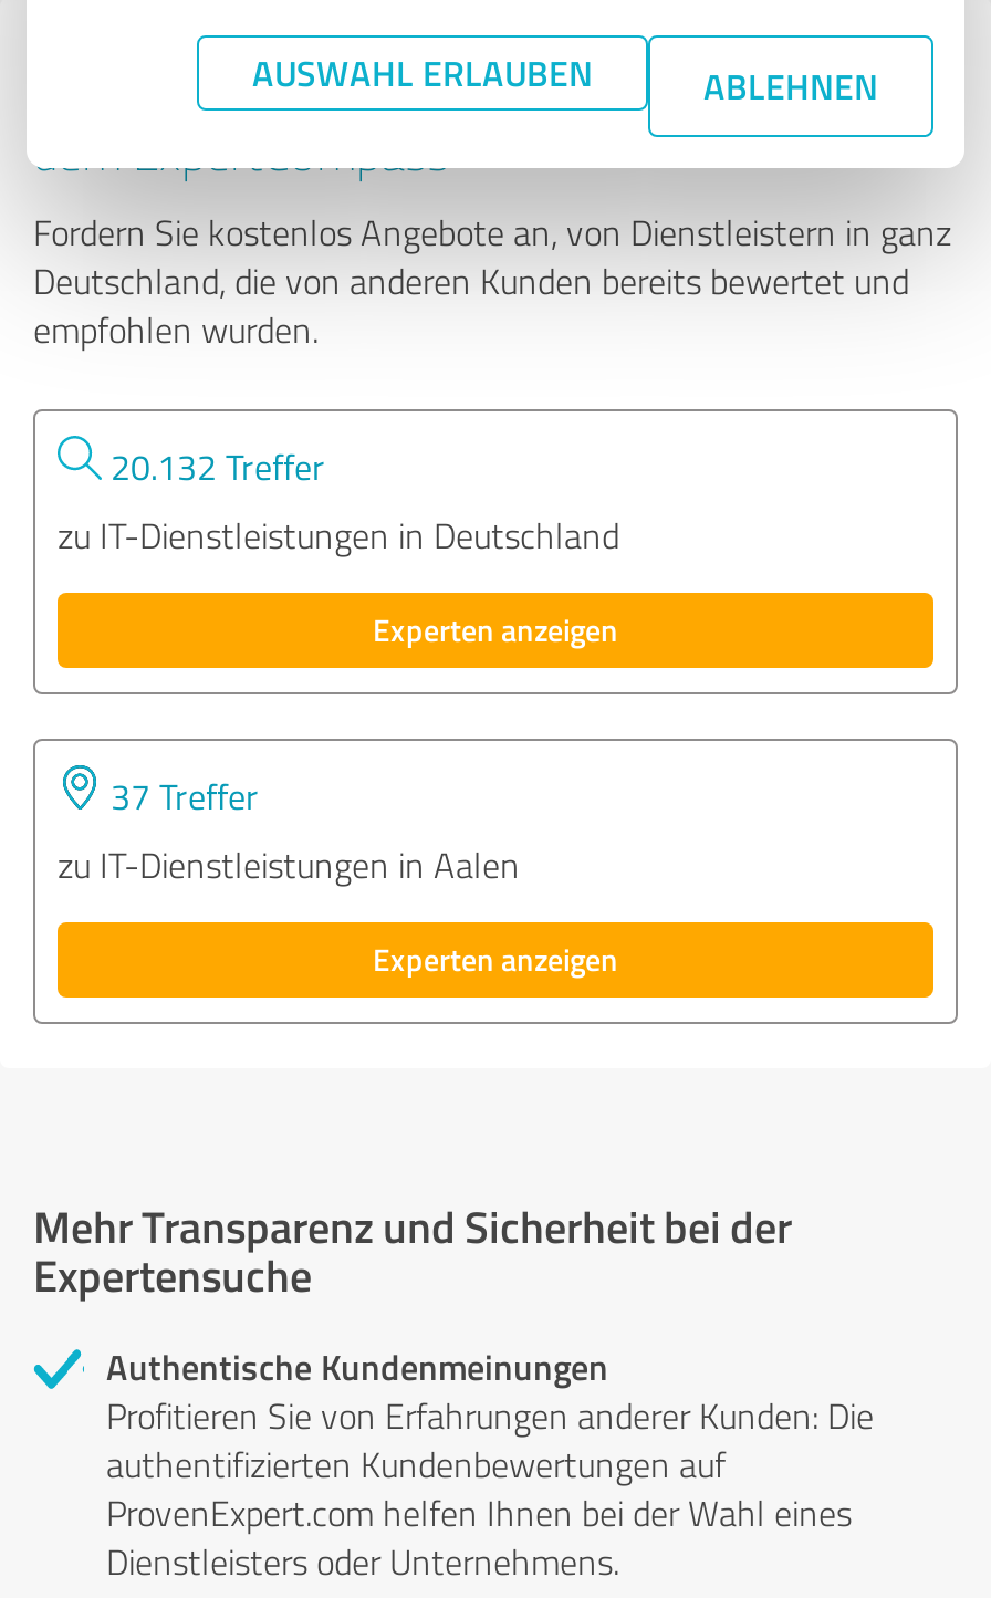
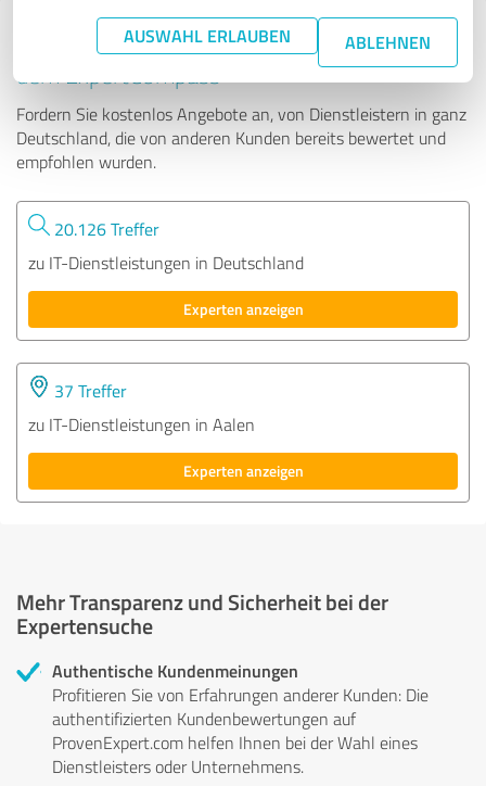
[102,441,325,490] 20.132 Treffer -> [50,217,159,241] 20.126 Treffer

